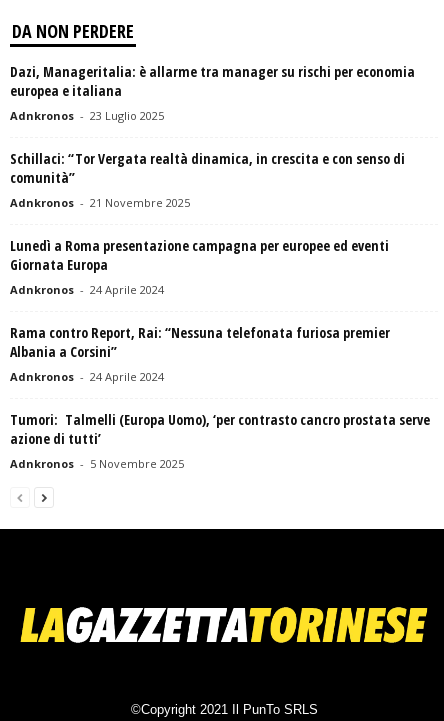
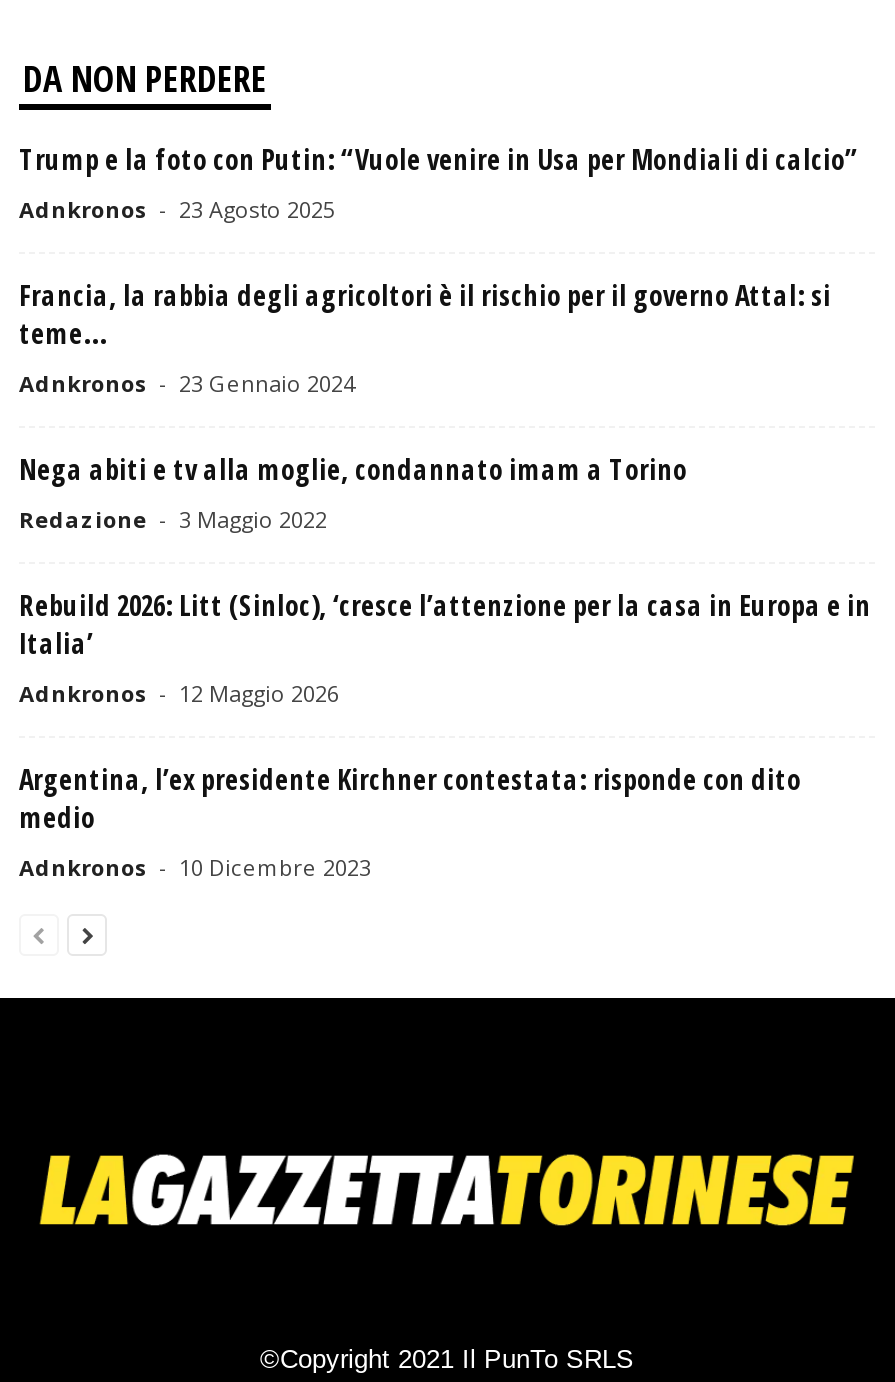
[10,62,415,123] Dazi, Manageritalia: è allarme tra manager su rischi per economia | europea e italiana | Adnkronos - 23 Luglio 2025 -> [19,139,857,223] Trump e la foto con Putin: “Vuole venire in Usa per Mondiali di calcio” | Adnkronos - 23 Agosto 2025
[10,149,405,210] Schillaci: “Tor Vergata realtà dinamica, in crescita e con senso di | comunità” | Adnkronos - 21 Novembre 2025 -> [19,275,831,397] Francia, la rabbia degli agricoltori è il rischio per il governo Attal: si | teme... | Adnkronos - 23 Gennaio 2024
[10,236,389,297] Lunedì a Roma presentazione campagna per europee ed eventi | Giornata Europa | Adnkronos - 24 Aprile 2024 -> [19,449,687,533] Nega abiti e tv alla moglie, condannato imam a Torino | Redazione - 3 Maggio 2022
[10,323,390,384] Rama contro Report, Rai: “Nessuna telefonata furiosa premier | Albania a Corsini” | Adnkronos - 24 Aprile 2024 -> [19,585,871,707] Rebuild 2026: Litt (Sinloc), ‘cresce l’attenzione per la casa in Europa e in | Italia’ | Adnkronos - 12 Maggio 2026
[10,410,430,471] Tumori: Talmelli (Europa Uomo), ‘per contrasto cancro prostata serve | azione di tutti’ | Adnkronos - 5 Novembre 2025 -> [19,759,801,881] Argentina, l’ex presidente Kirchner contestata: risponde con dito | medio | Adnkronos - 10 Dicembre 2023

